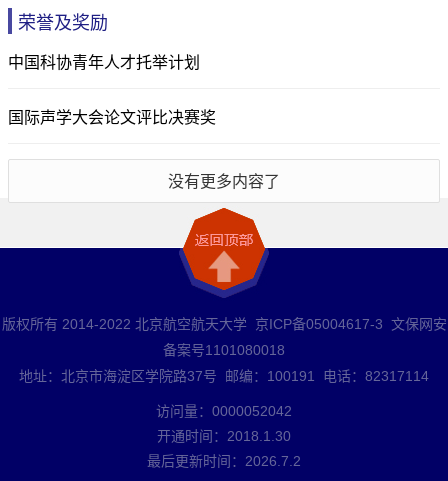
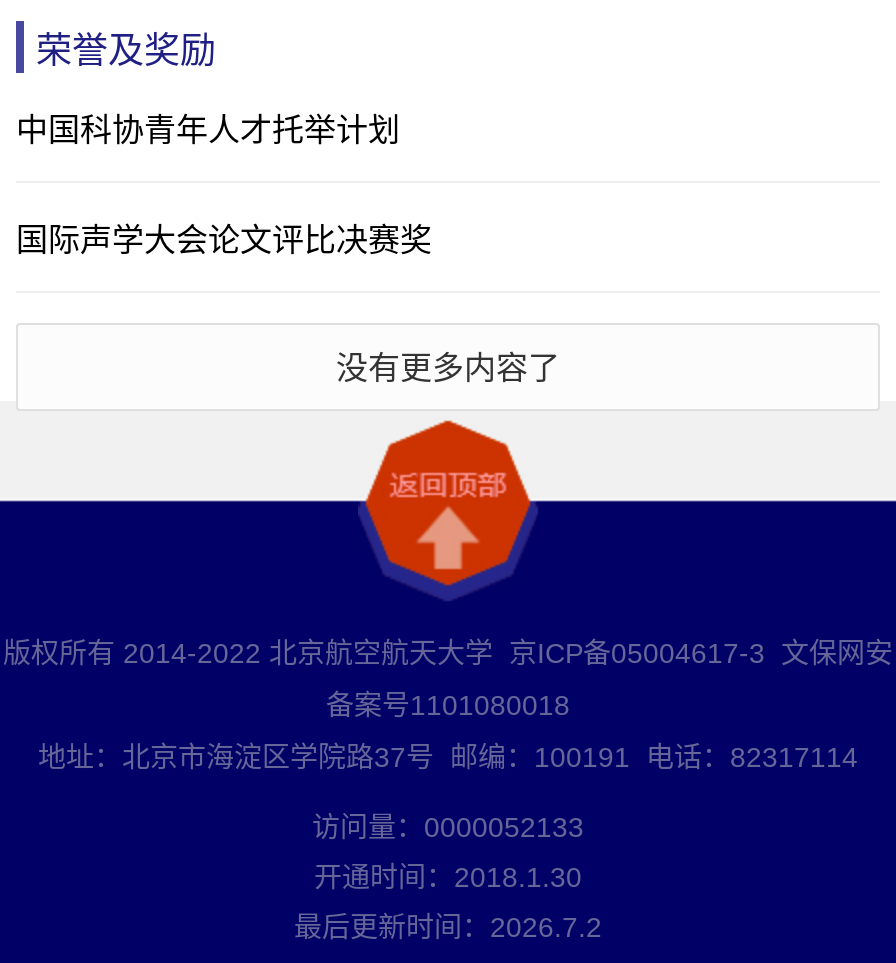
[156,403,292,419] 访问量：0000052042 -> [312,811,584,843] 访问量：0000052133

